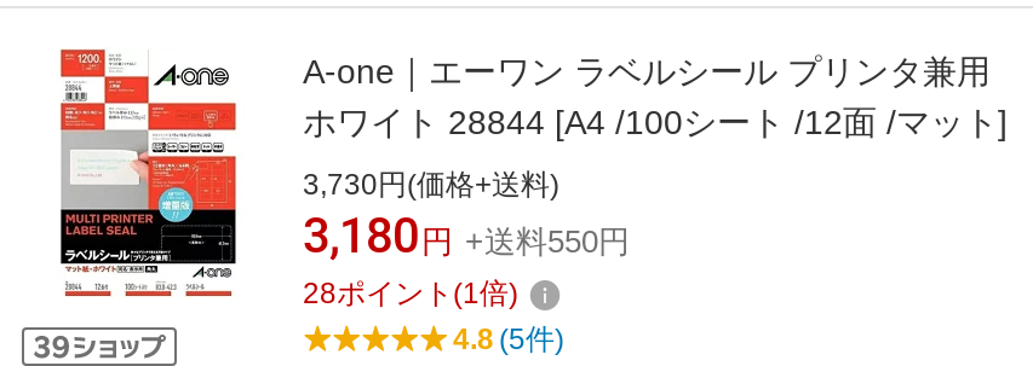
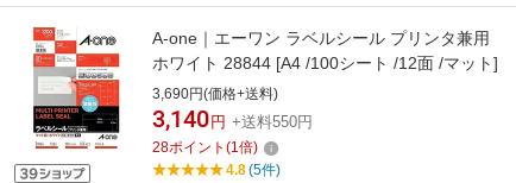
[303,168,559,202] 3,730円(価格+送料) -> [152,86,278,102] 3,690円(価格+送料)
[303,207,630,265] 3,180円 +送料550円 -> [152,105,313,133] 3,140円 +送料550円

